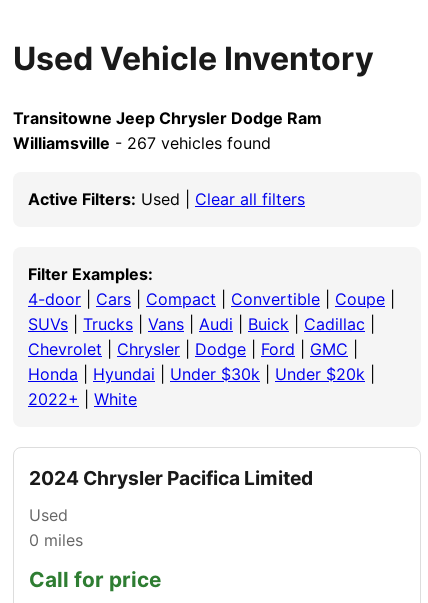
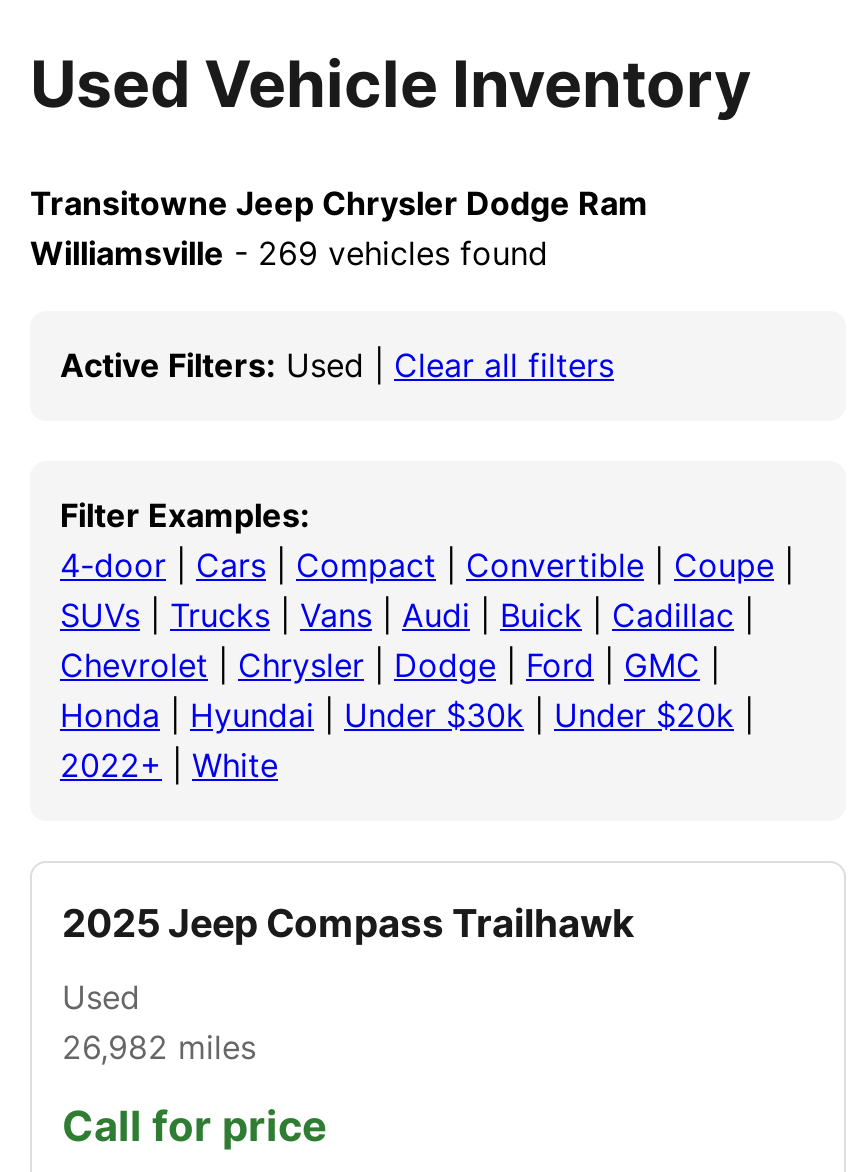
[13,133,271,153] Williamsville - 267 vehicles found -> [30,233,548,273] Williamsville - 269 vehicles found
[29,466,313,490] 2024 Chrysler Pacifica Limited -> [62,899,634,947] 2025 Jeep Compass Trailhawk
[29,530,83,550] 0 miles -> [62,1027,256,1067] 26,982 miles

